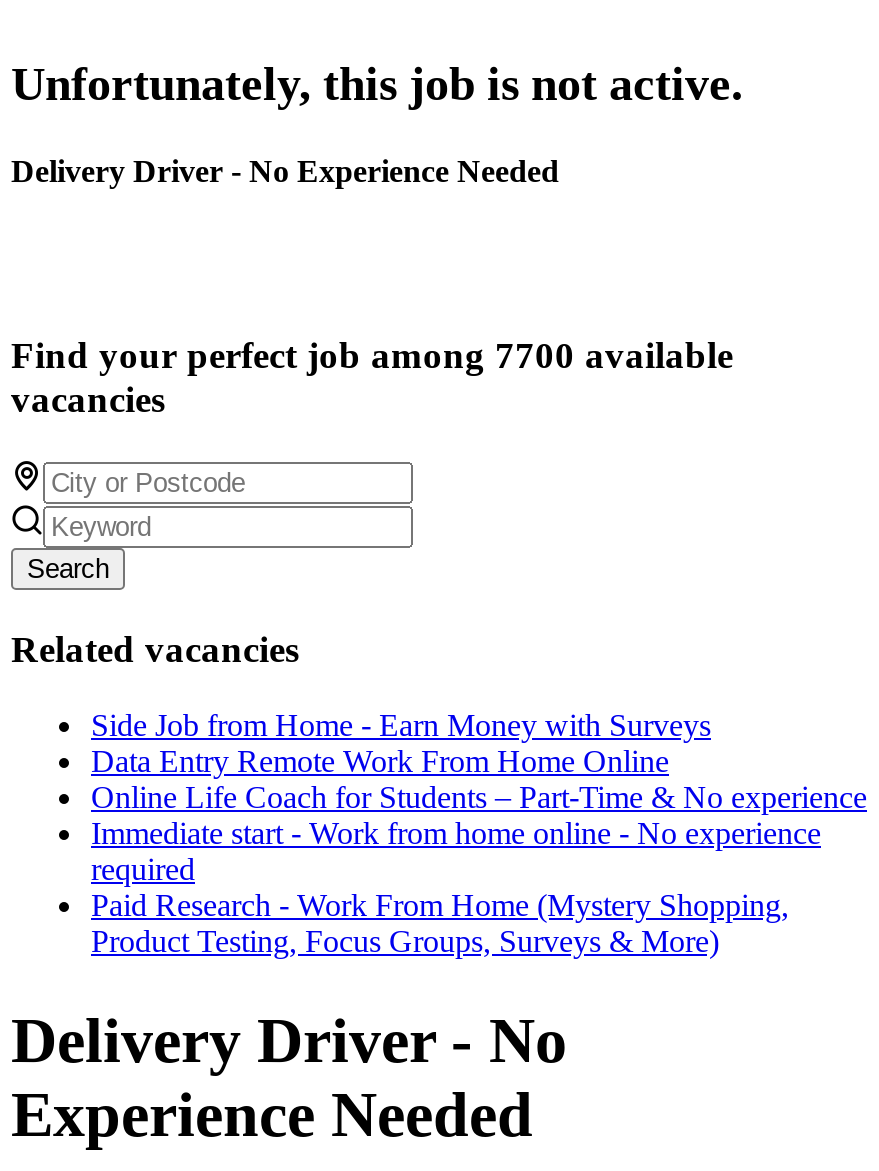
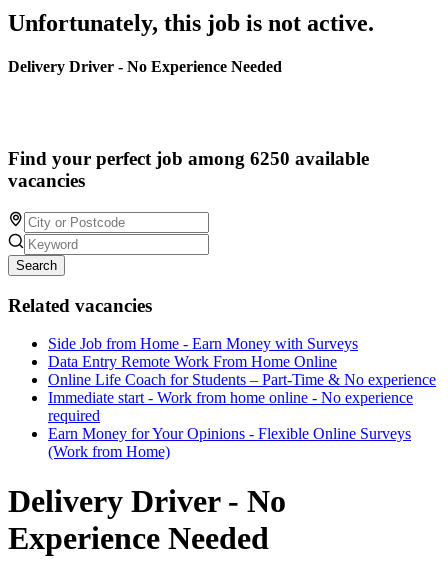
[11,334,733,376] Find your perfect job among 7700 available -> [8,148,369,169] Find your perfect job among 6250 available
[91,889,789,959] Paid Research - Work From Home (Mystery Shopping, | Product Testing, Focus Groups, Surveys & More) -> [48,425,411,460] Earn Money for Your Opinions - Flexible Online Surveys | (Work from Home)

